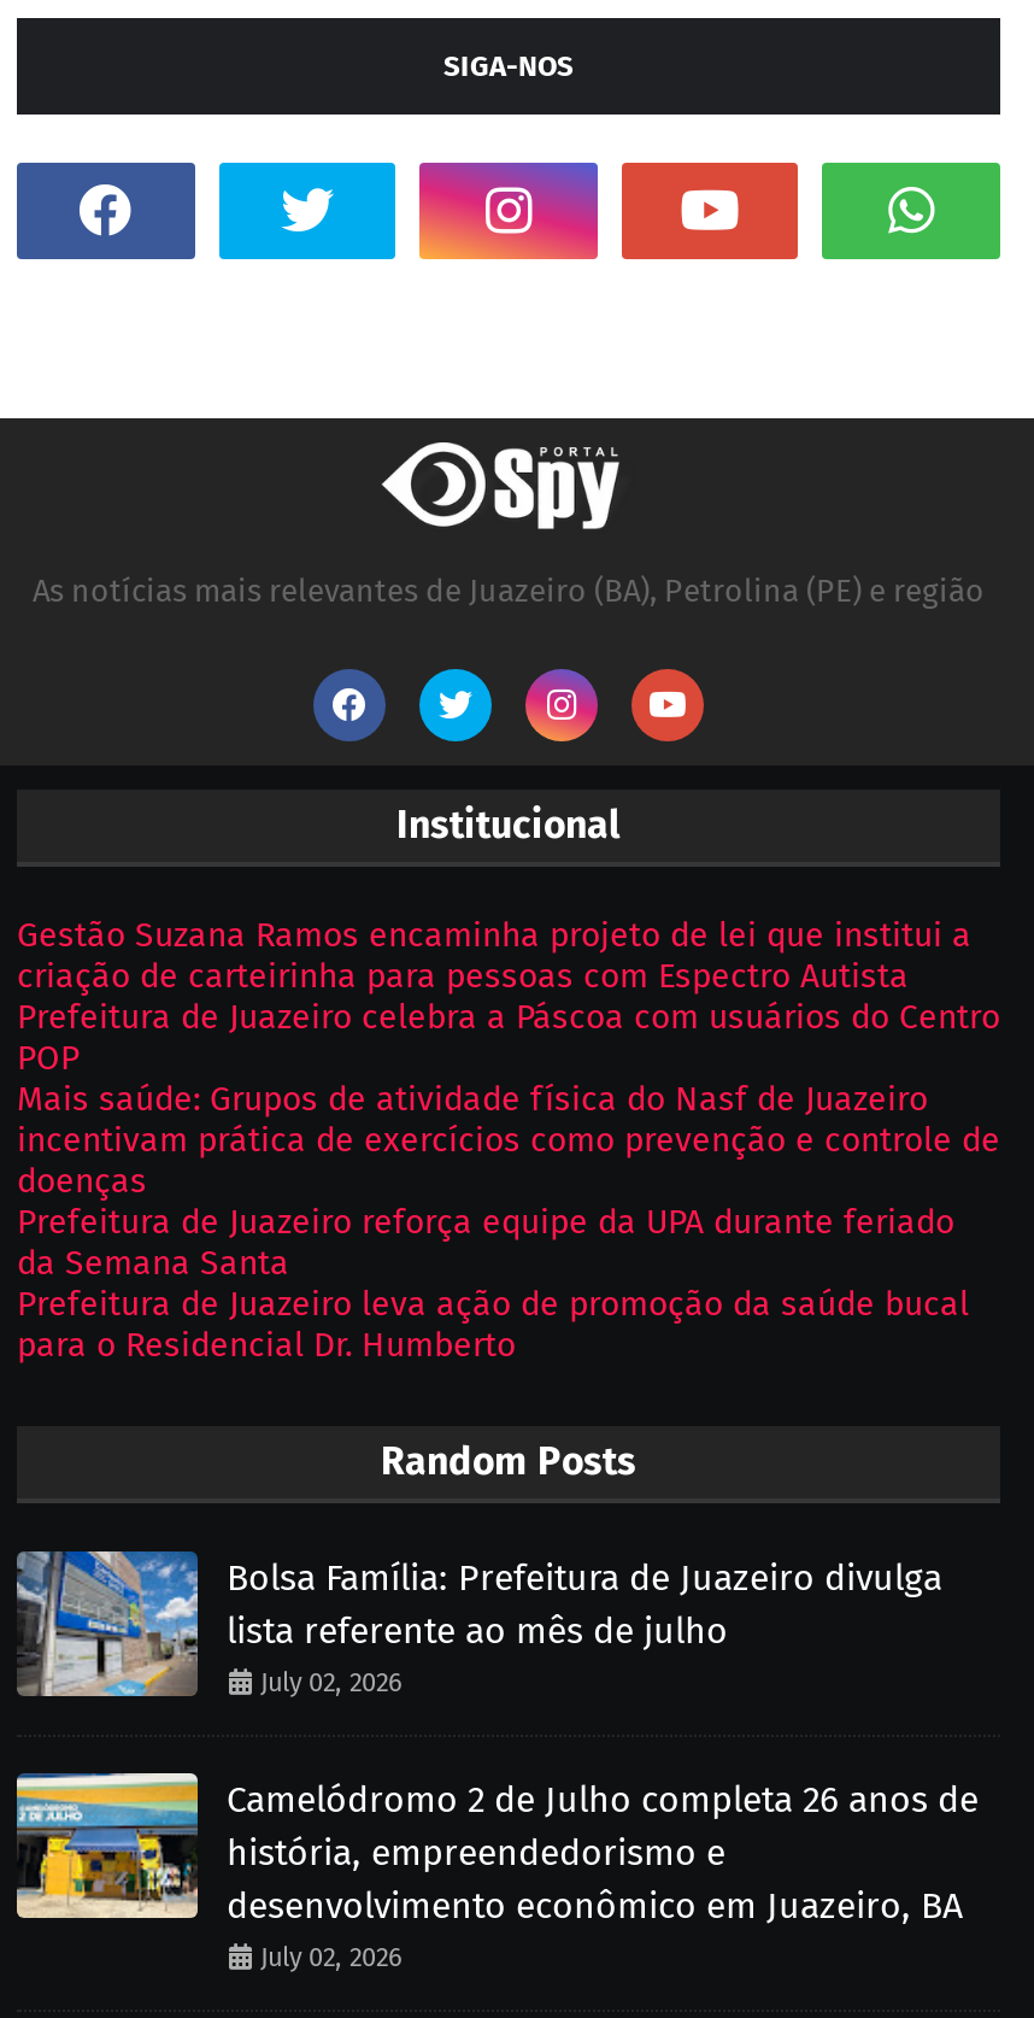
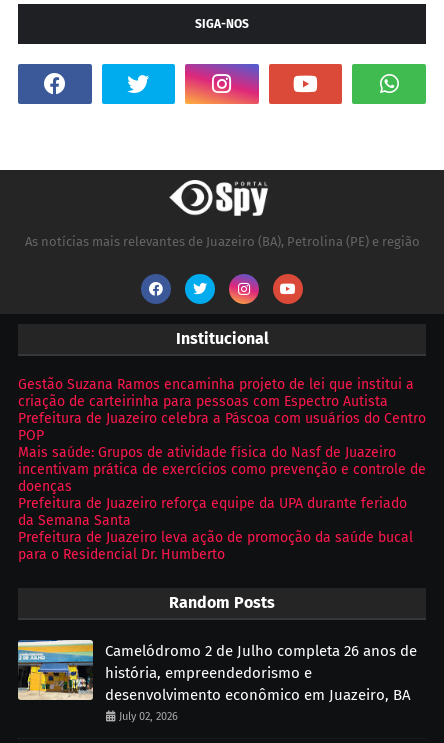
[17,1549,942,1699] [image] | Bolsa Família: Prefeitura de Juazeiro divulga | lista referente ao mês de julho | July 02, 2026 -> none

